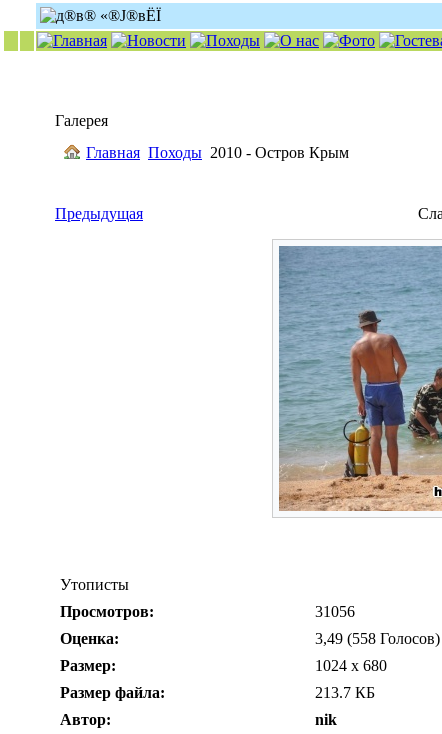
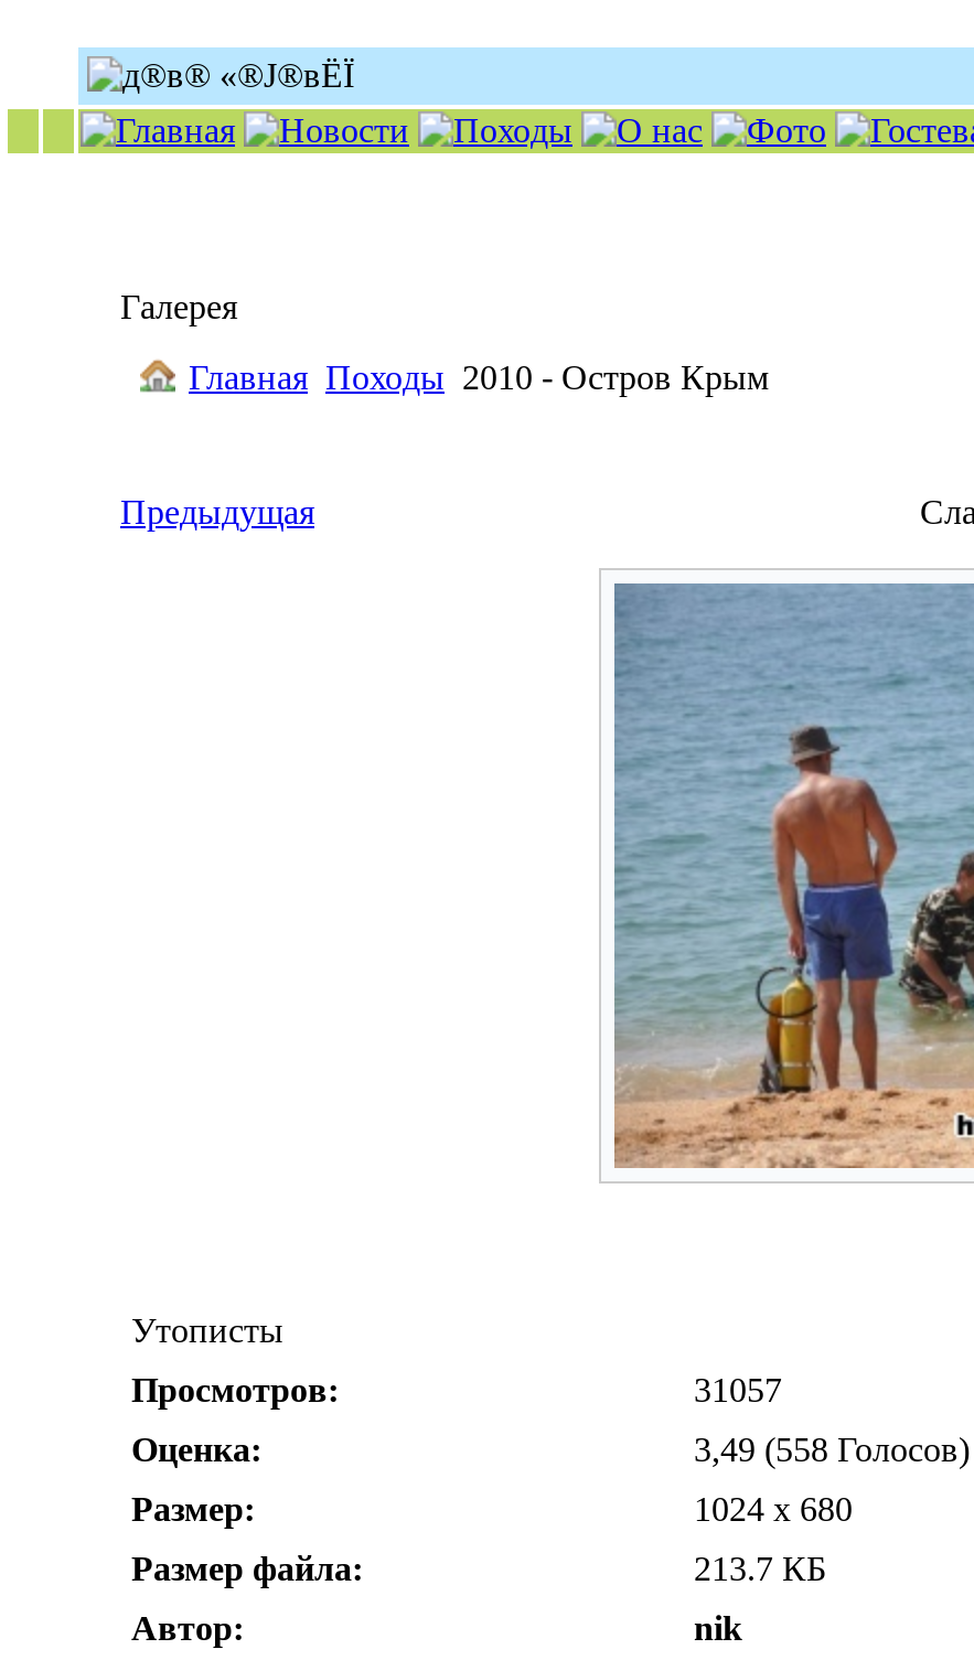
[315,603,355,620] 31056 -> [694,1371,782,1409] 31057

